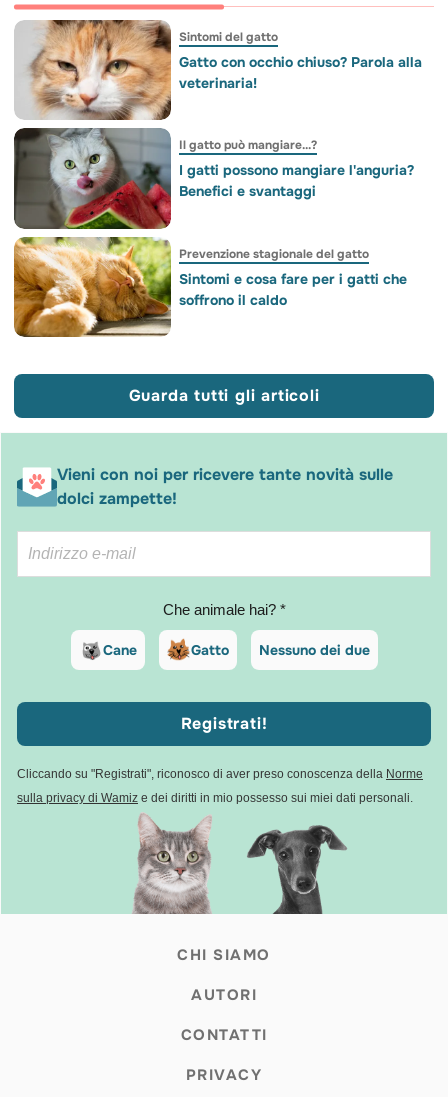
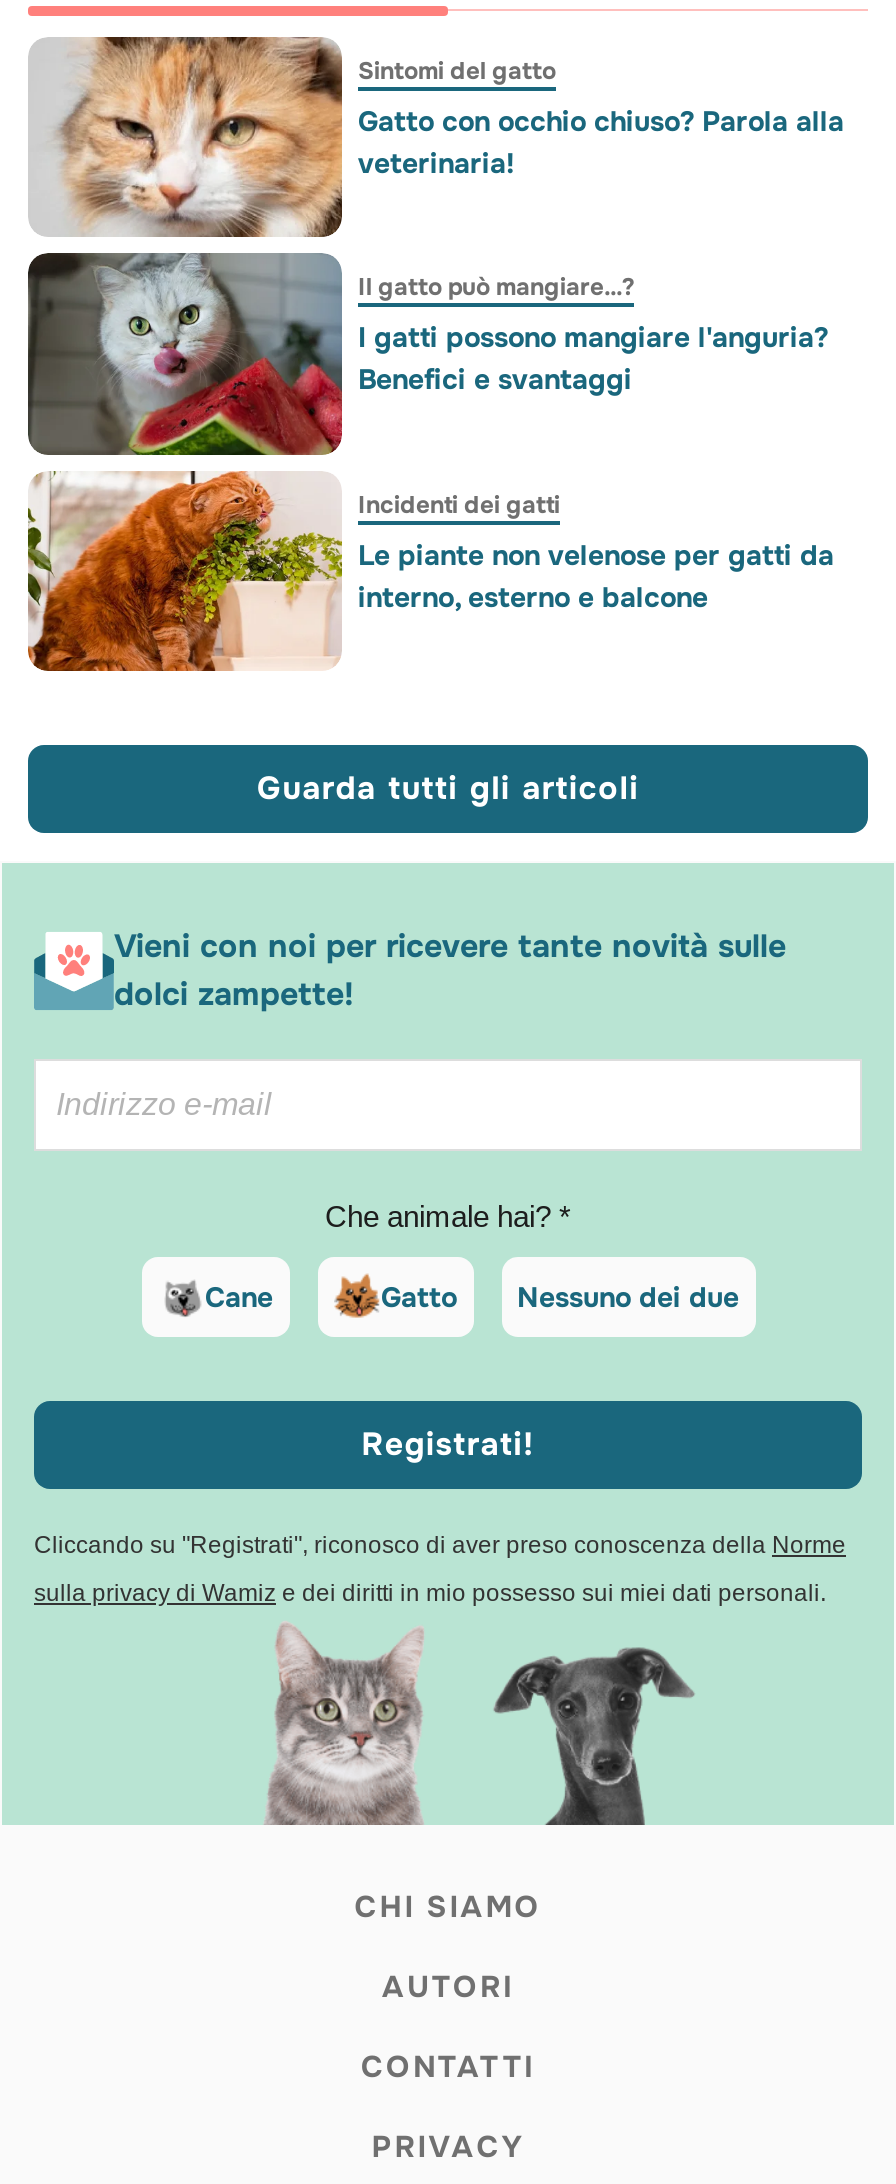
[13,236,407,337] [image] | Prevenzione stagionale del gatto | Sintomi e cosa fare per i gatti che | soffrono il caldo -> [26,471,834,671] [image] | Incidenti dei gatti | Le piante non velenose per gatti da | interno, esterno e balcone

